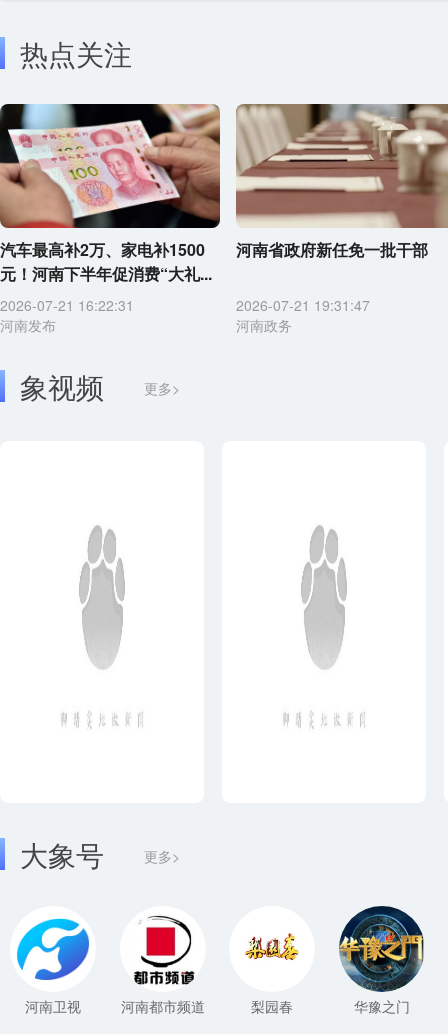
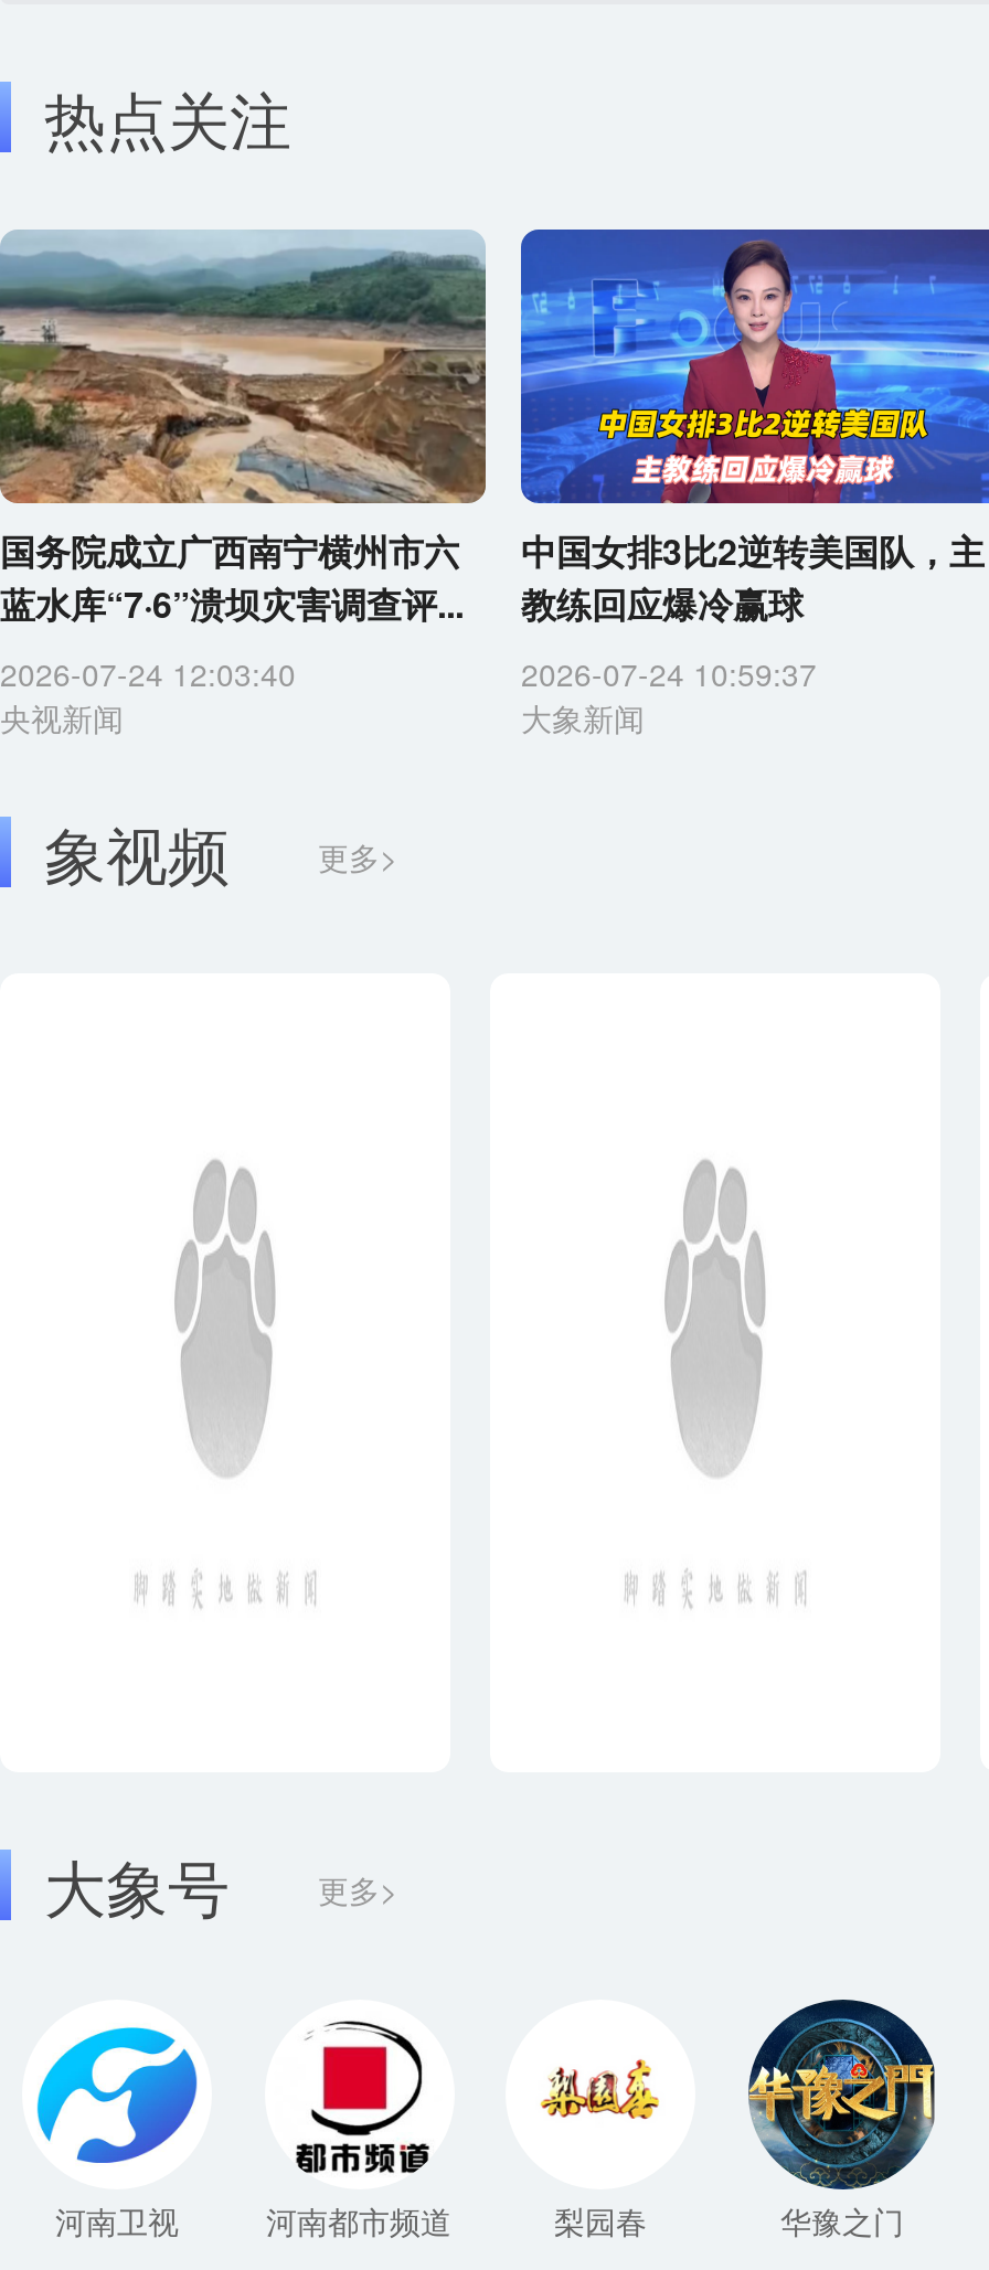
[0,103,221,335] [image] | 汽车最高补2万、家电补1500 | 元！河南下半年促消费“大礼... | 2026-07-21 16:22:31 | 河南发布 -> [0,230,488,739] [image] | 国务院成立广西南宁横州市六 | 蓝水库“7·6”溃坝灾害调查评... | 2026-07-24 12:03:40 | 央视新闻
[235,103,445,335] [image] | 河南省政府新任免一批干部 | 2026-07-21 19:31:47 | 河南政务 -> [519,227,985,739] [image] | 中国女排3比2逆转美国队，主 | 教练回应爆冷赢球 | 2026-07-24 10:59:37 | 大象新闻

